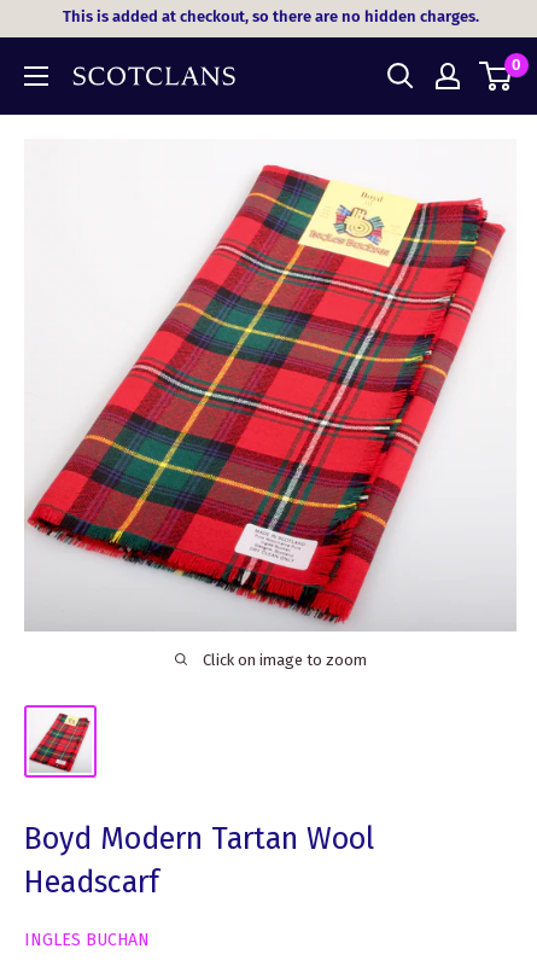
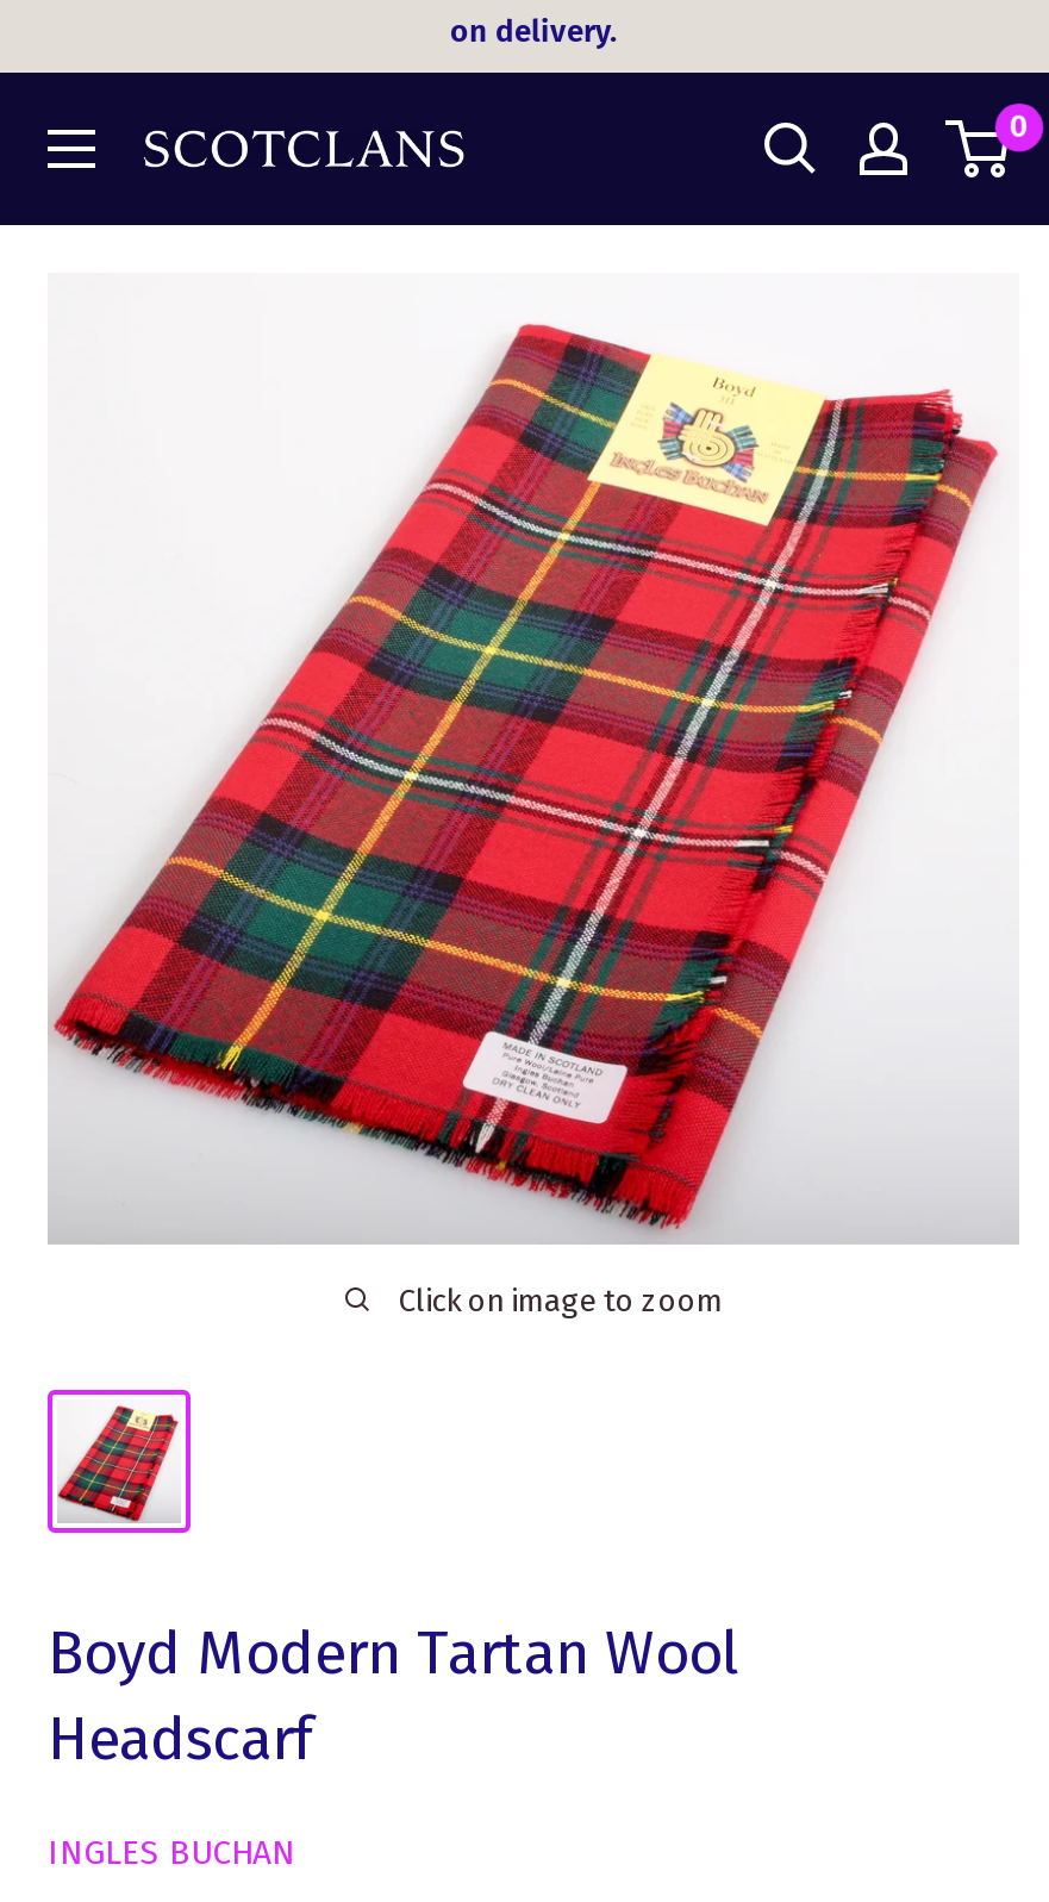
[62,7,478,25] This is added at checkout, so there are no hidden charges. -> [450,13,617,49] on delivery.

